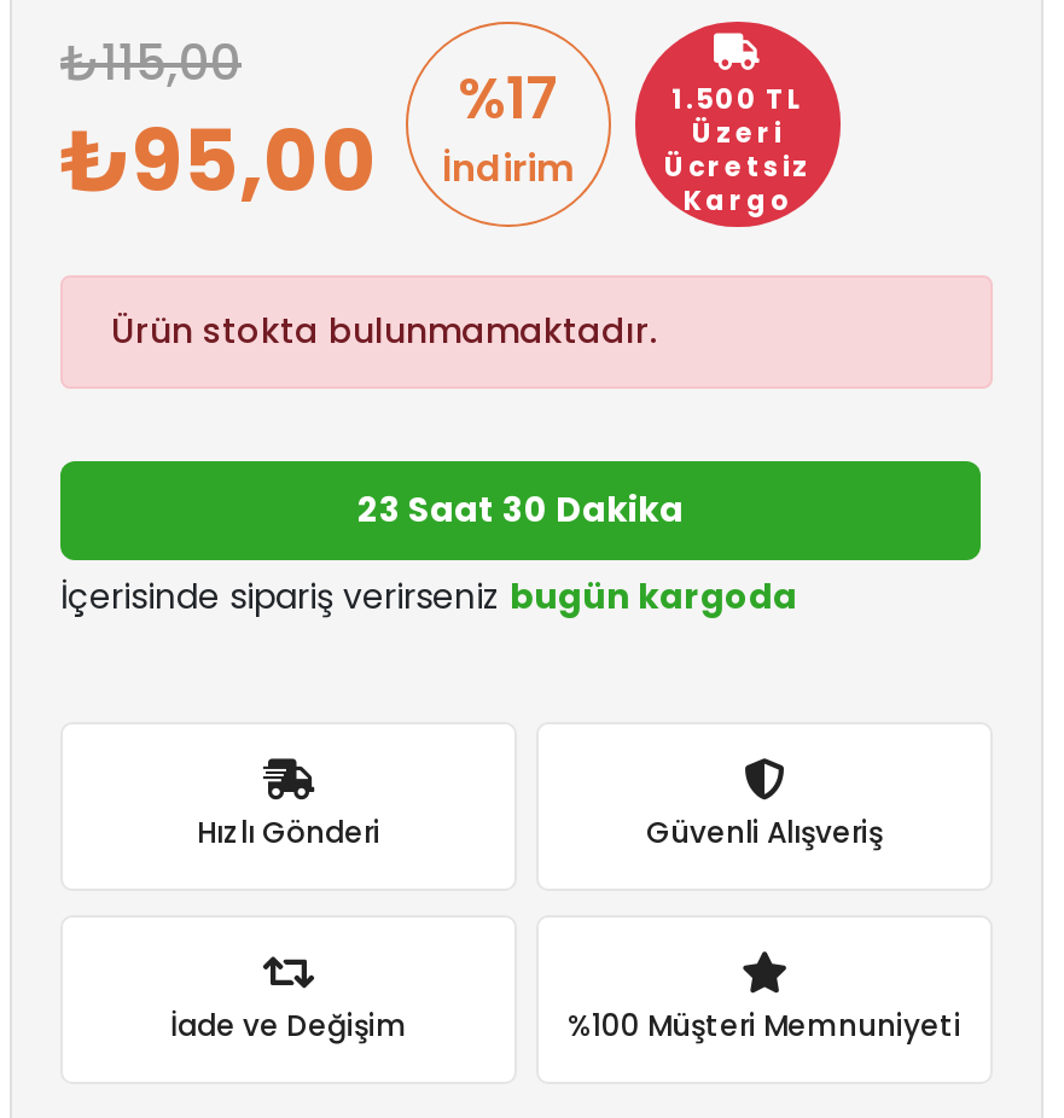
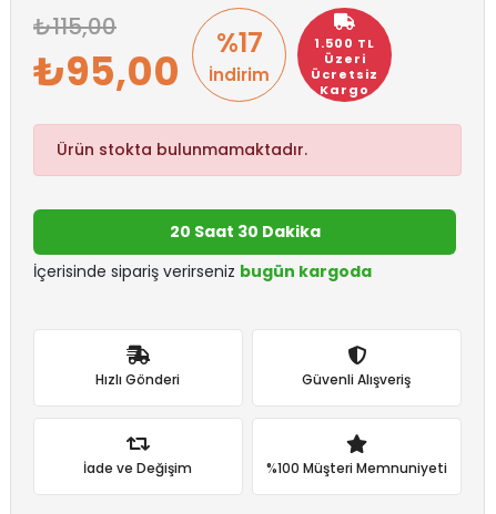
[357,485,684,534] 23 Saat 30 Dakika -> [169,220,320,243] 20 Saat 30 Dakika

